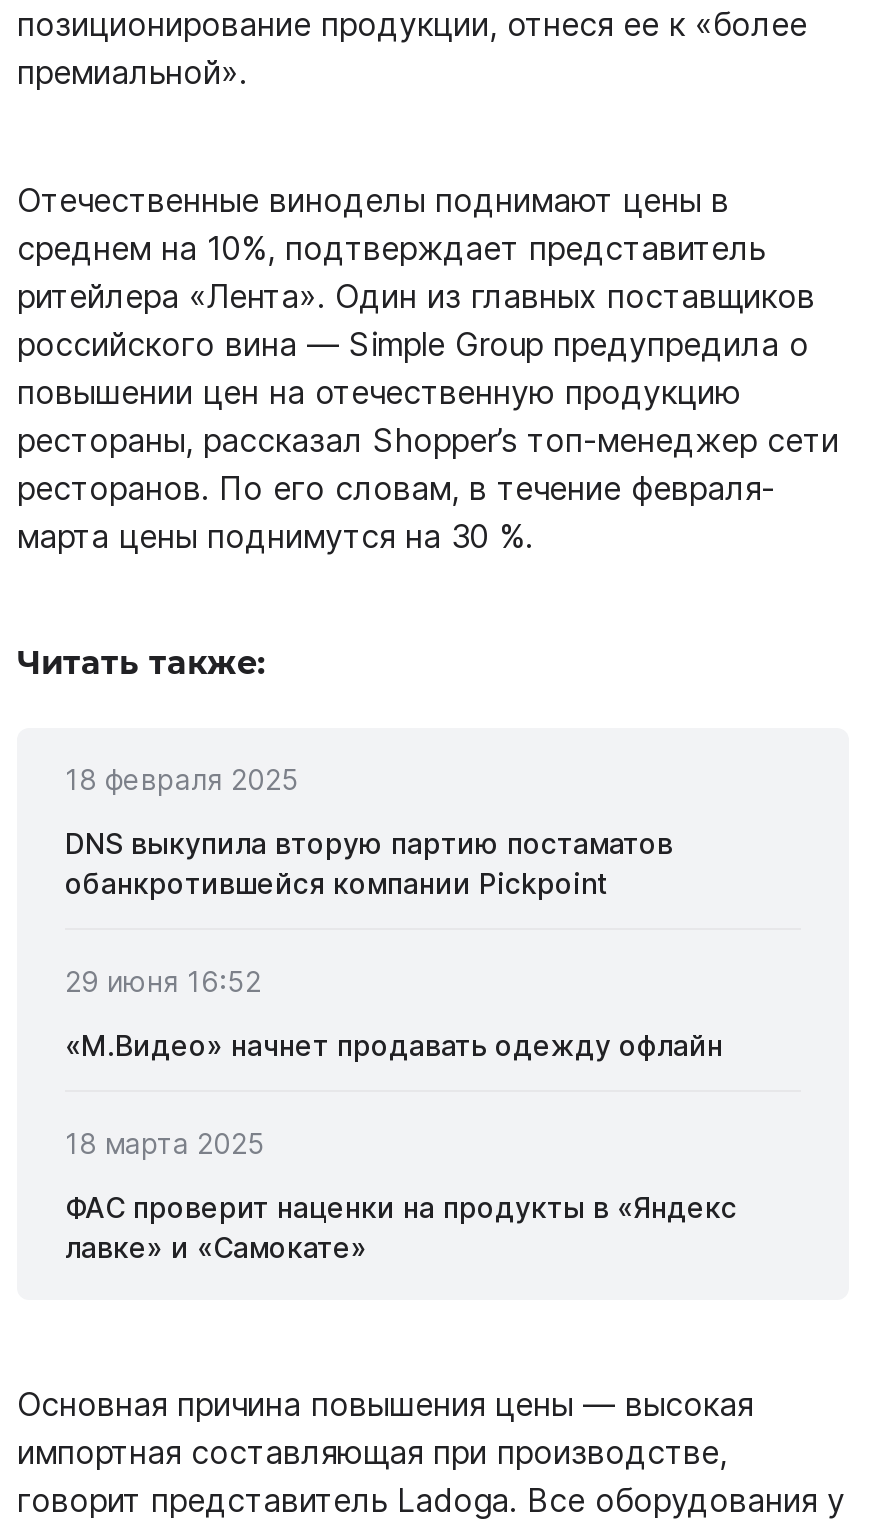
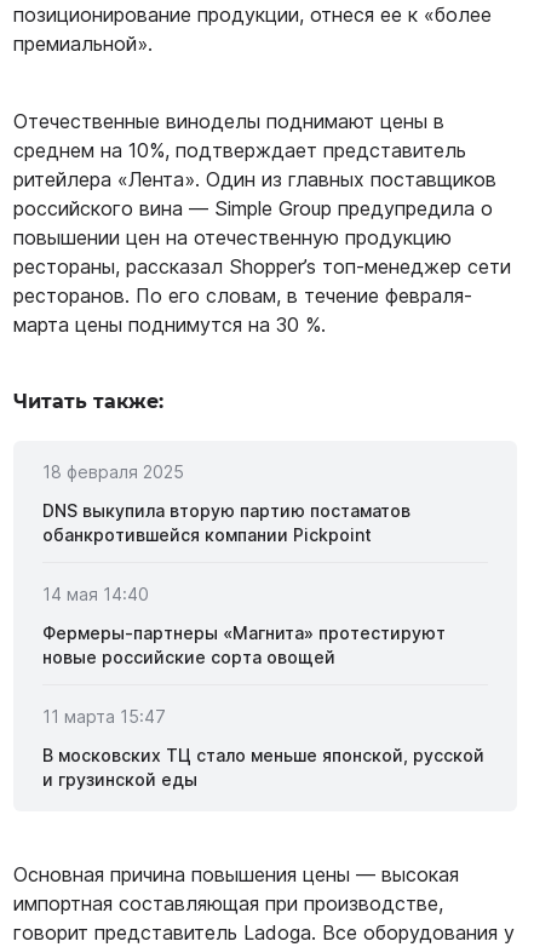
[65,964,261,998] 29 июня 16:52 -> [42,584,149,605] 14 мая 14:40
[65,1028,723,1062] «М.Видео» начнет продавать одежду офлайн -> [42,623,446,668] Фермеры-партнеры «Магнита» протестируют | новые российские сорта овощей
[65,1126,265,1160] 18 марта 2025 -> [42,706,166,727] 11 марта 15:47
[65,1190,737,1264] ФАС проверит наценки на продукты в «Яндекс | лавке» и «Самокате» -> [42,745,484,790] В московских ТЦ стало меньше японской, русской | и грузинской еды

